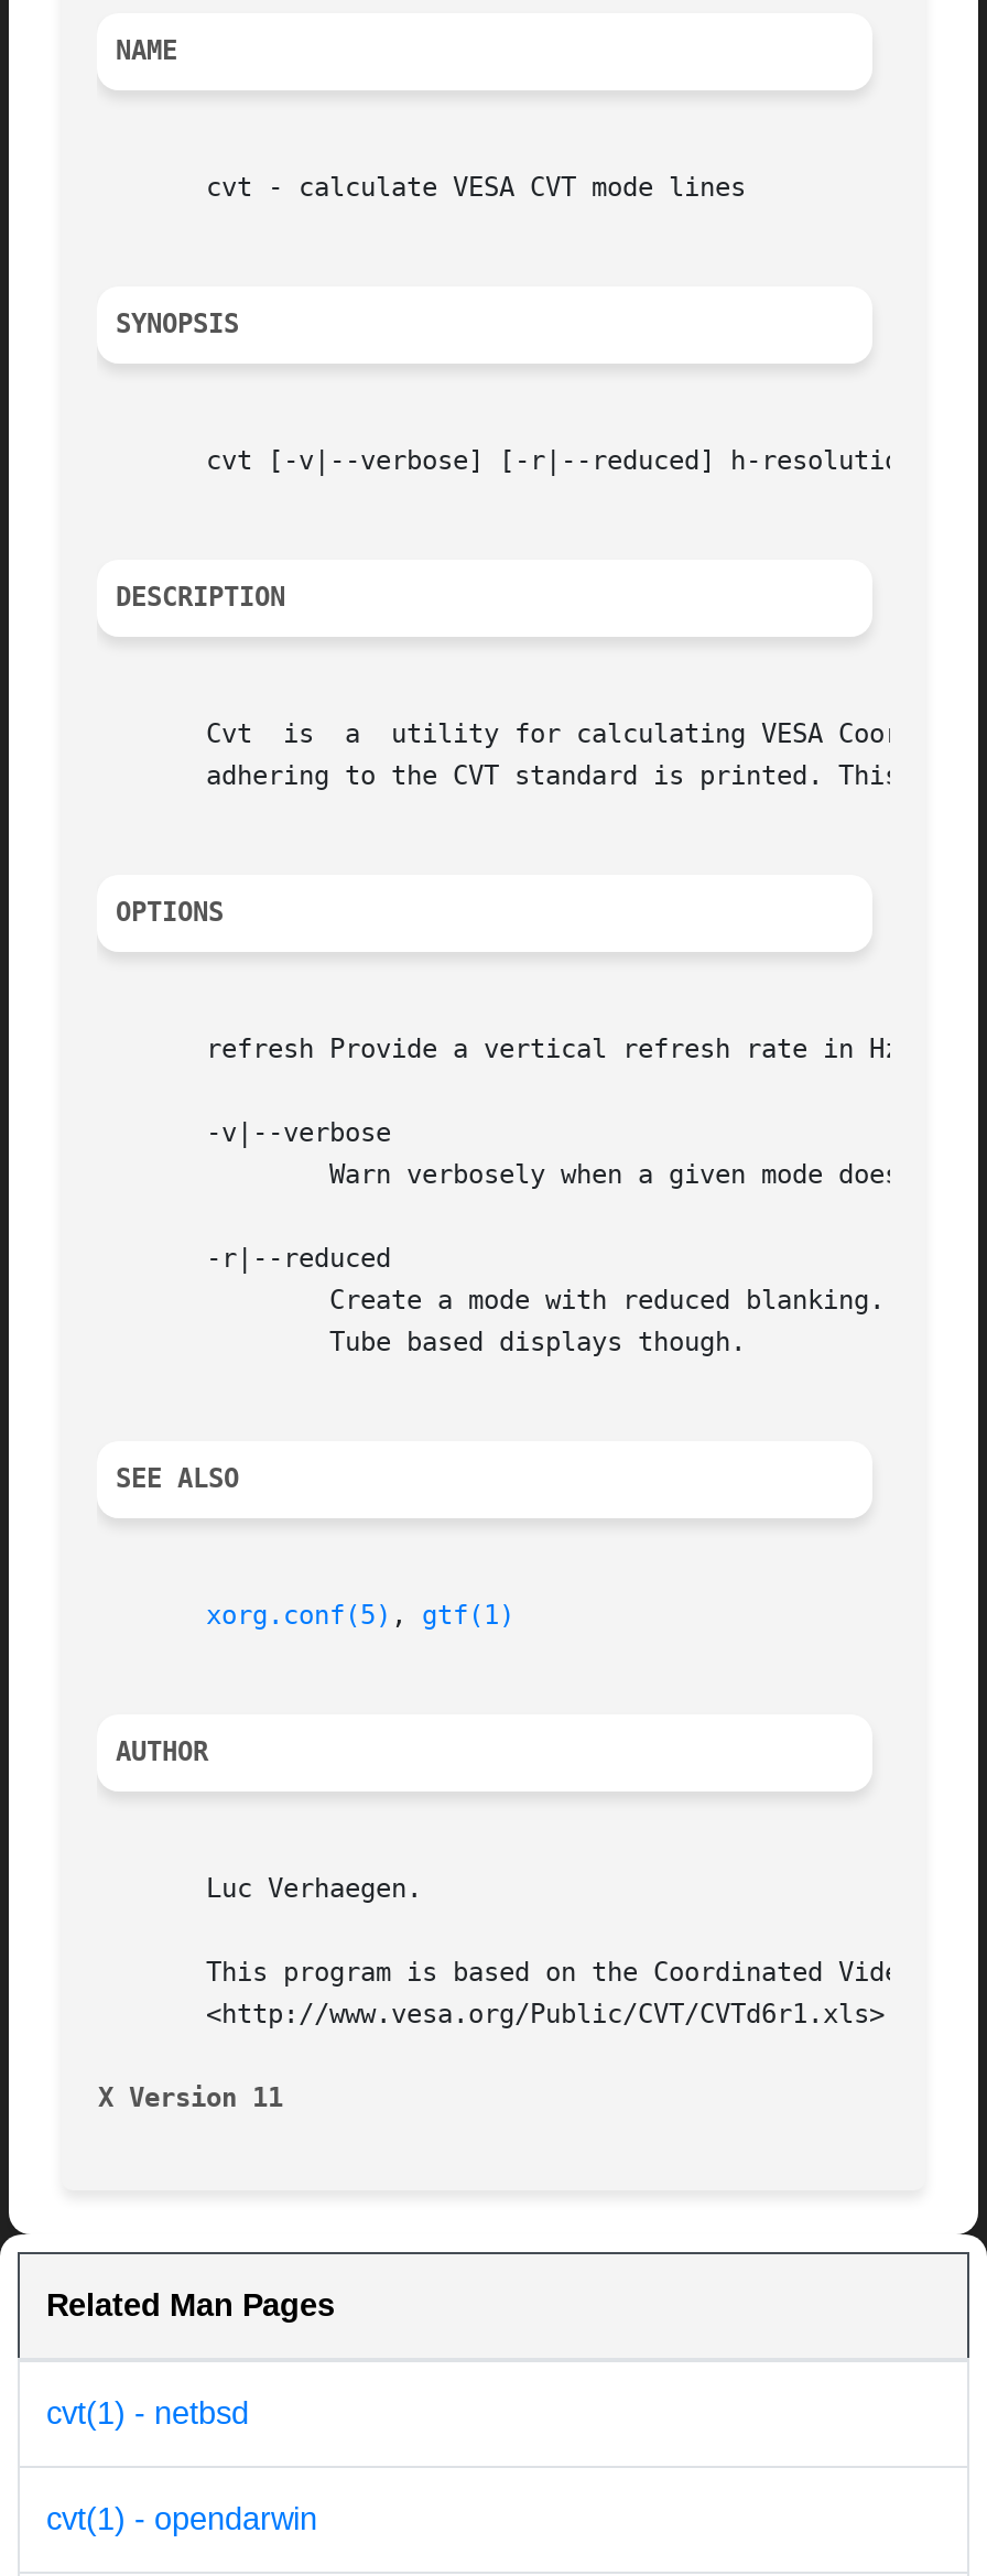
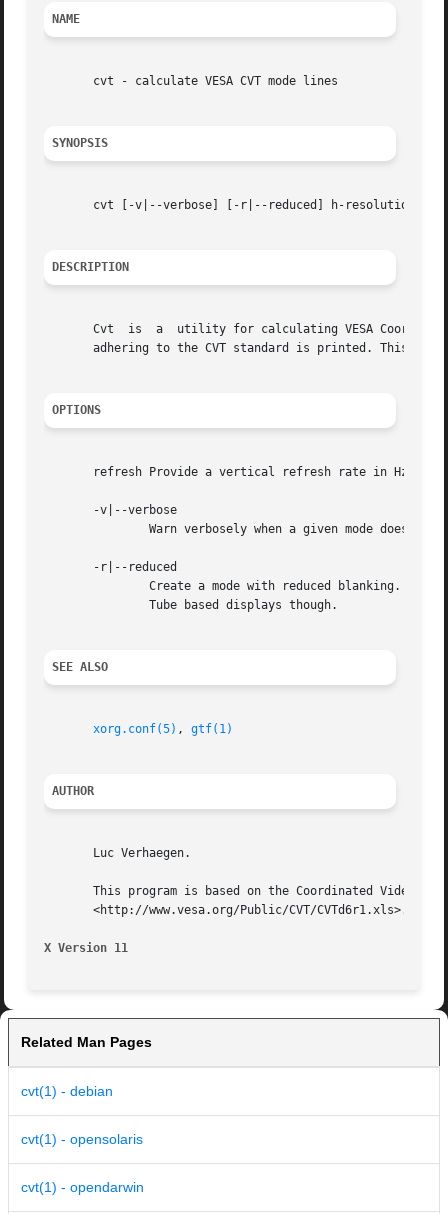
[46,2396,249,2431] cvt(1) - netbsd -> [21,1083,143,1147] cvt(1) - debian | cvt(1) - opensolaris

